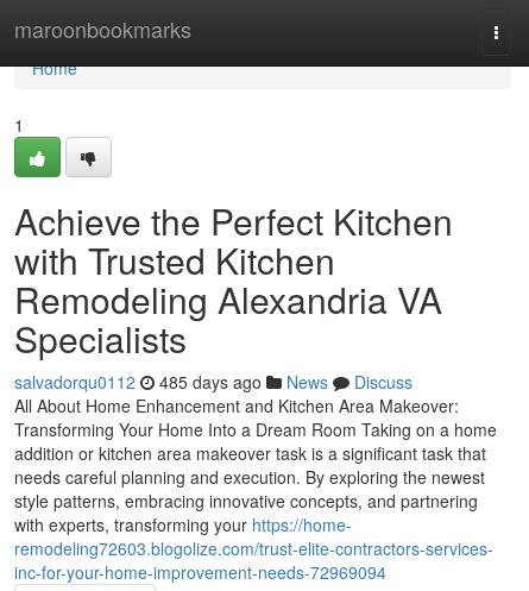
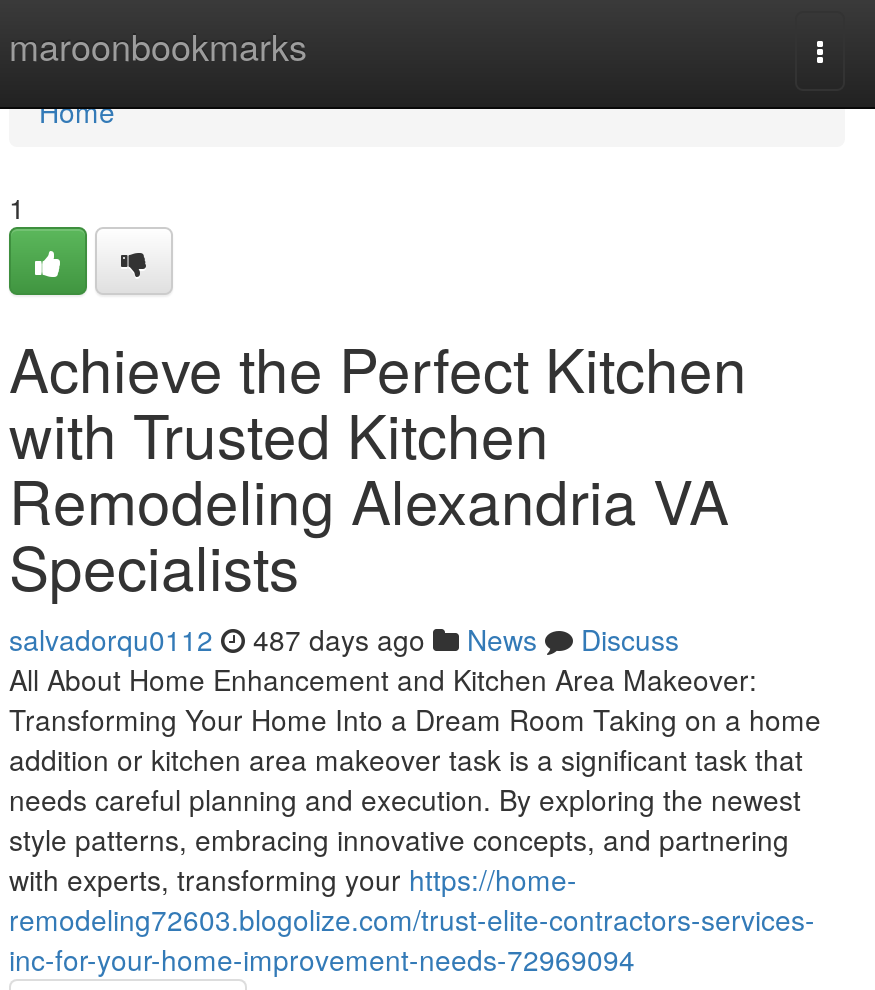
[14,370,413,394] salvadorqu0112 485 days ago News Discuss -> [9,619,679,659] salvadorqu0112 487 days ago News Discuss

